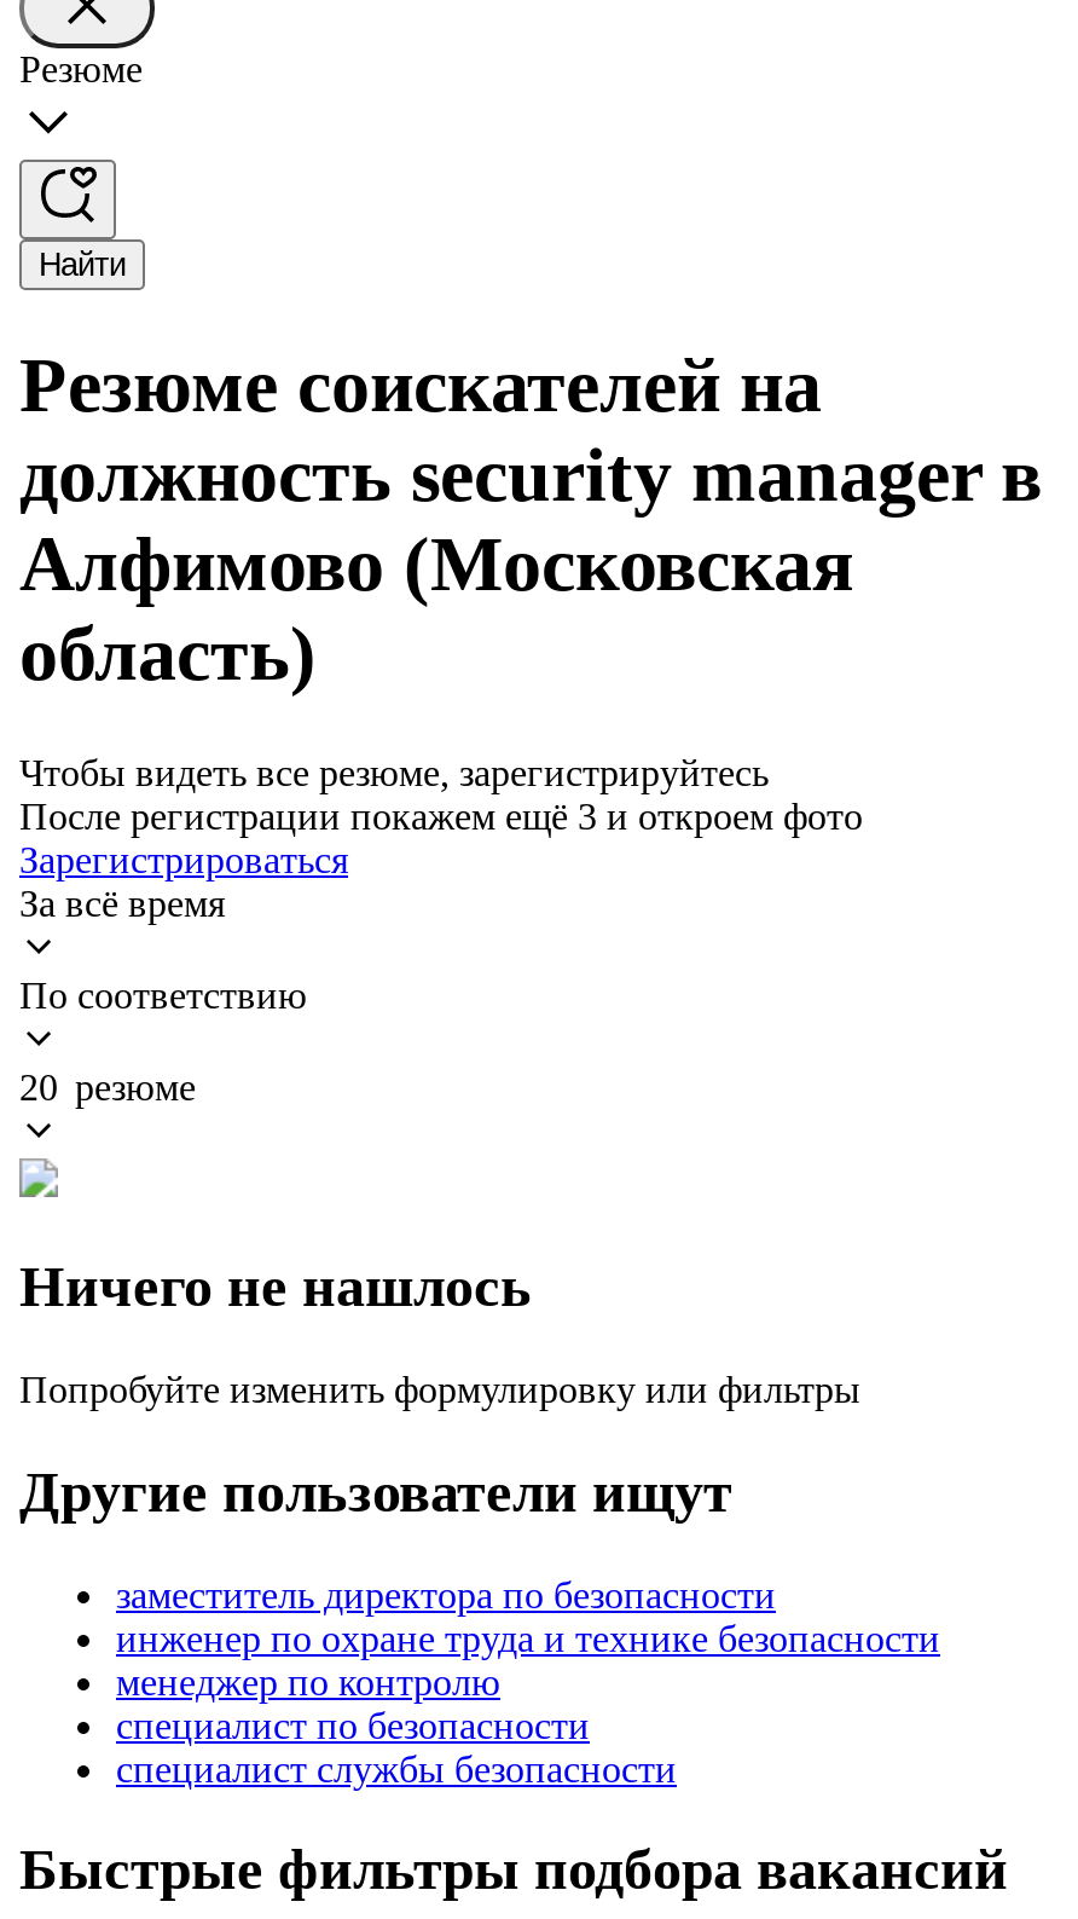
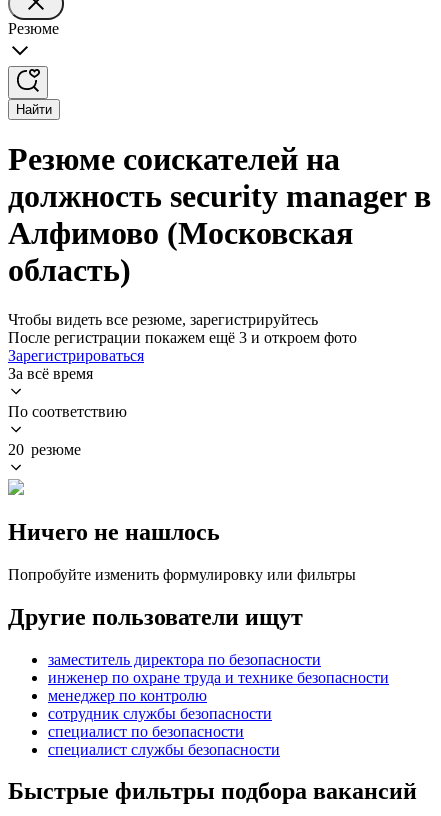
none -> [48,704,272,721] сотрудник службы безопасности

